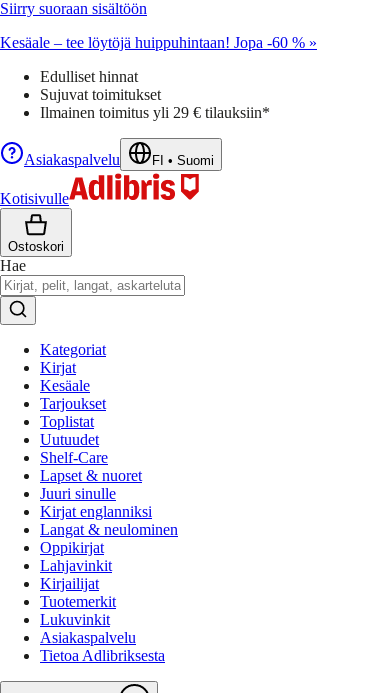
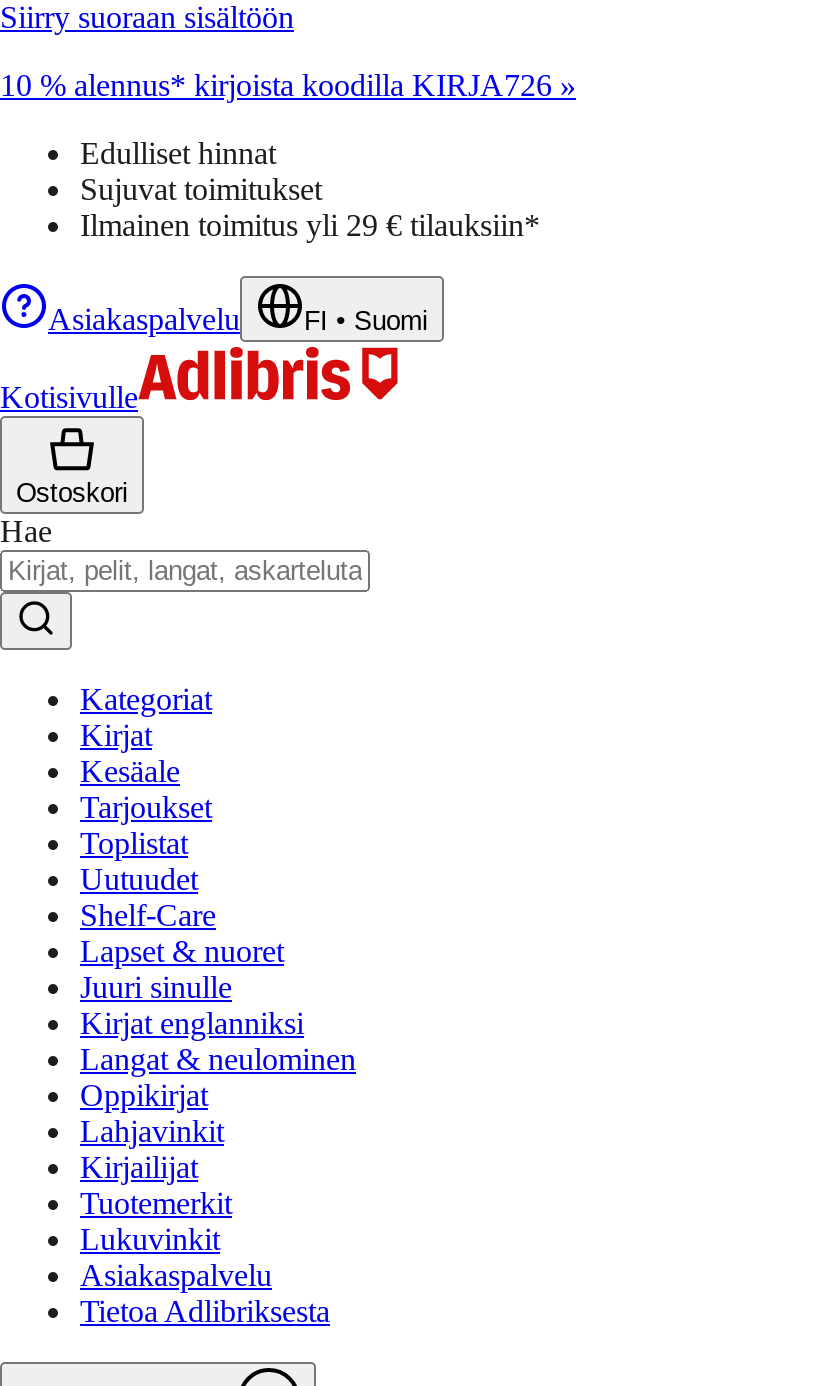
[0,34,317,51] Kesäale – tee löytöjä huippuhintaan! Jopa -60 % » -> [0,68,576,102] 10 % alennus* kirjoista koodilla KIRJA726 »

